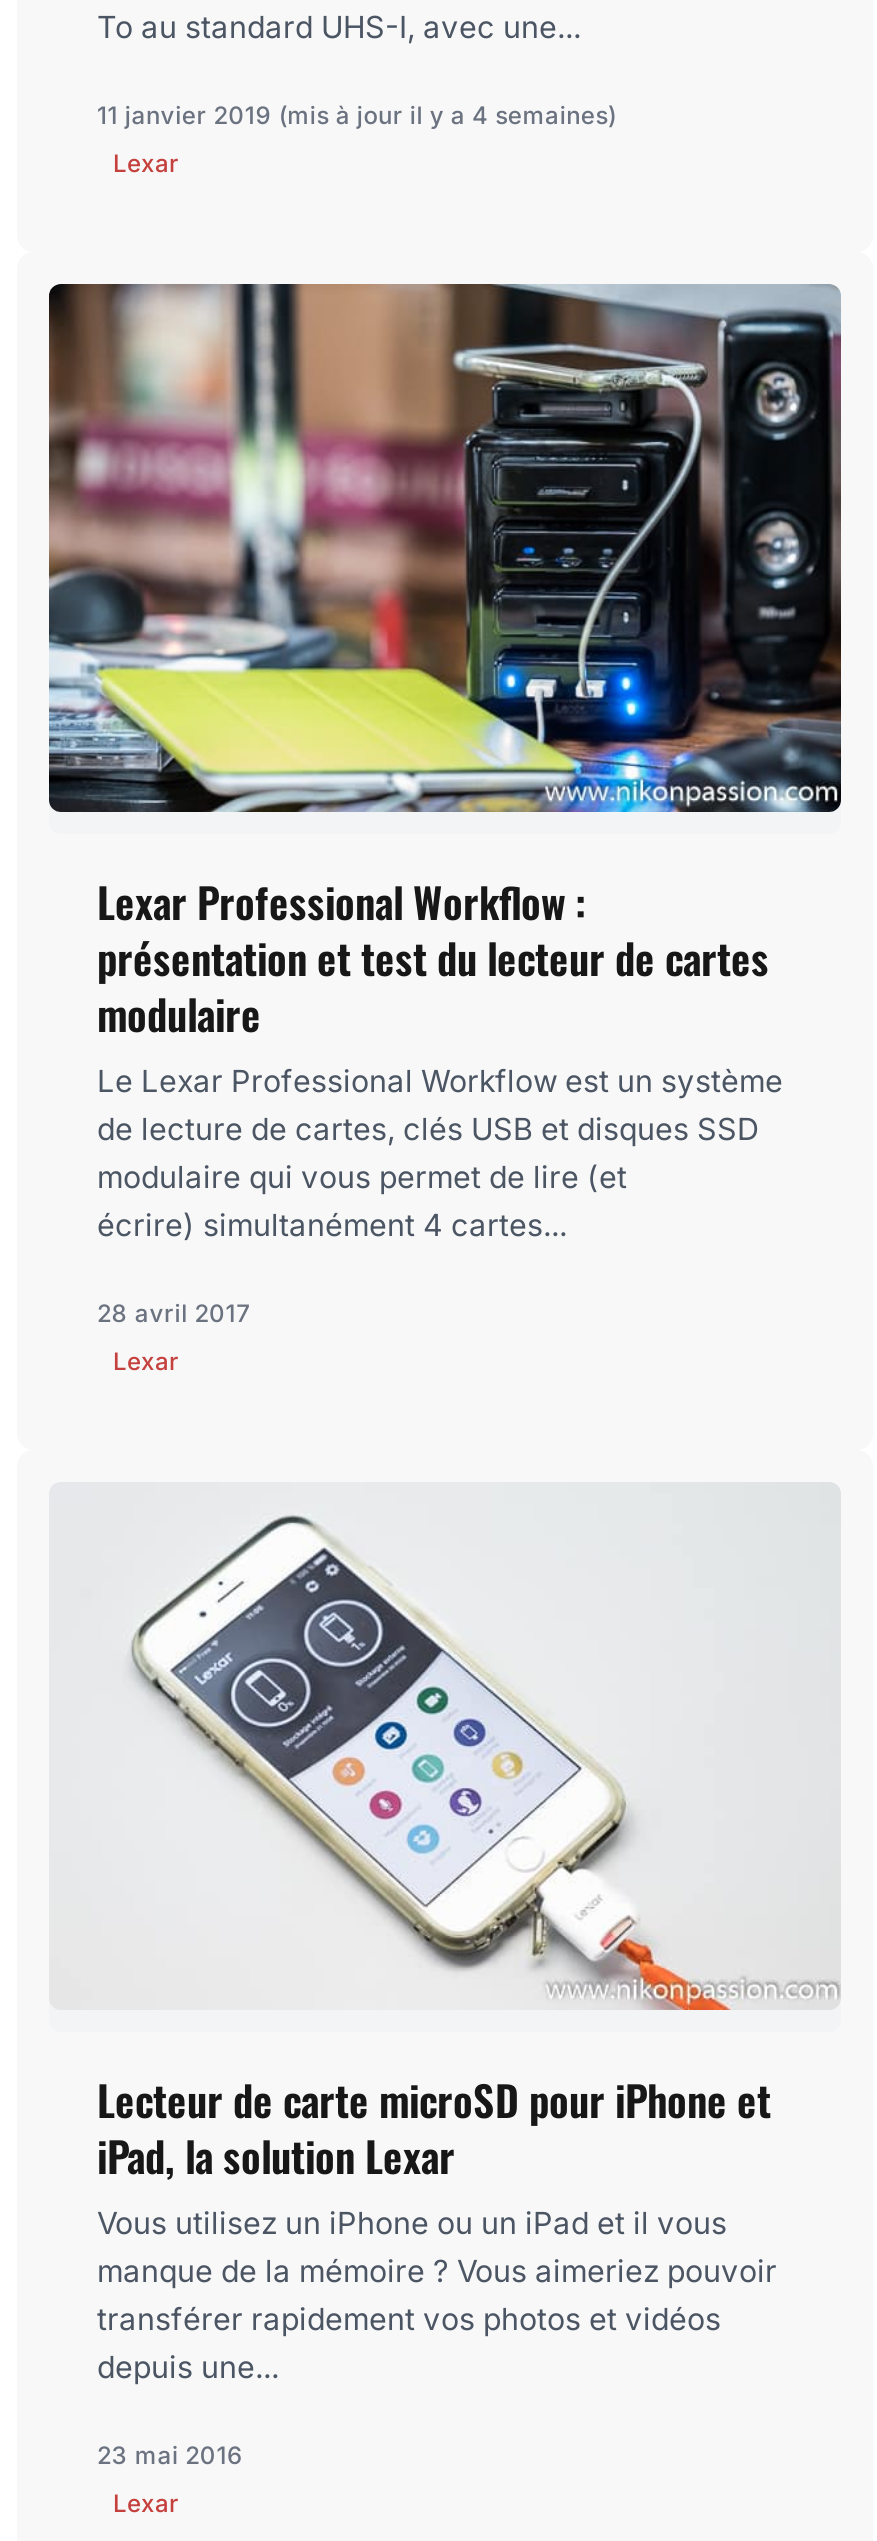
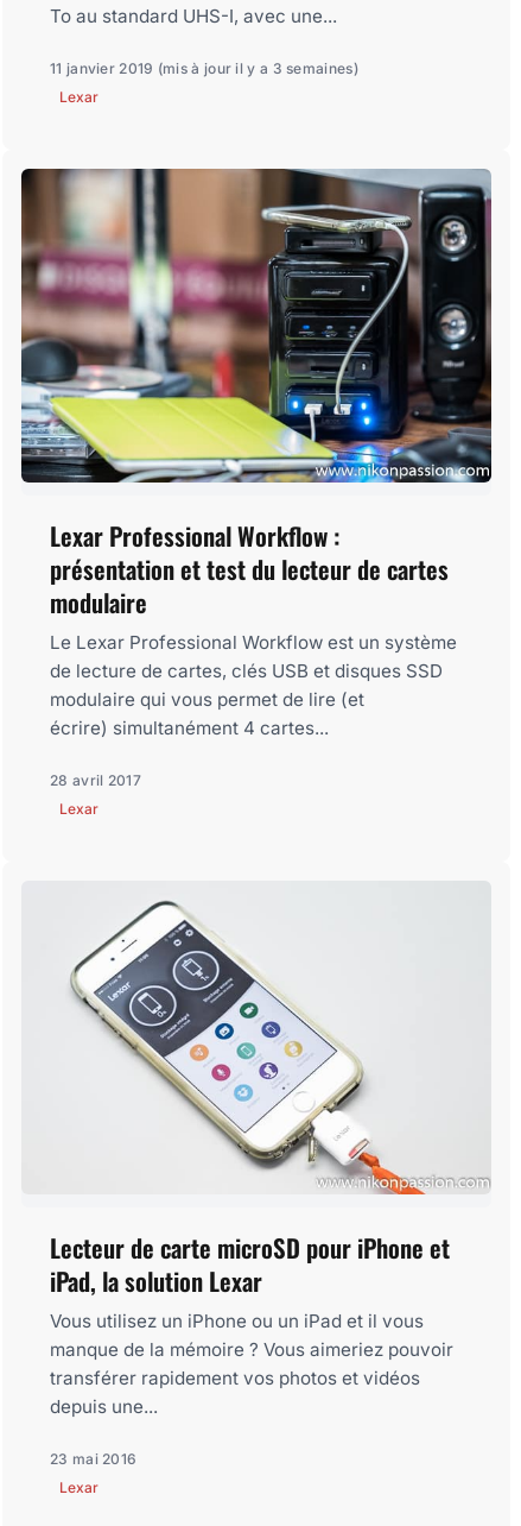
[97,99,617,129] 11 janvier 2019 (mis à jour il y a 4 semaines) -> [50,59,358,77] 11 janvier 2019 (mis à jour il y a 3 semaines)

